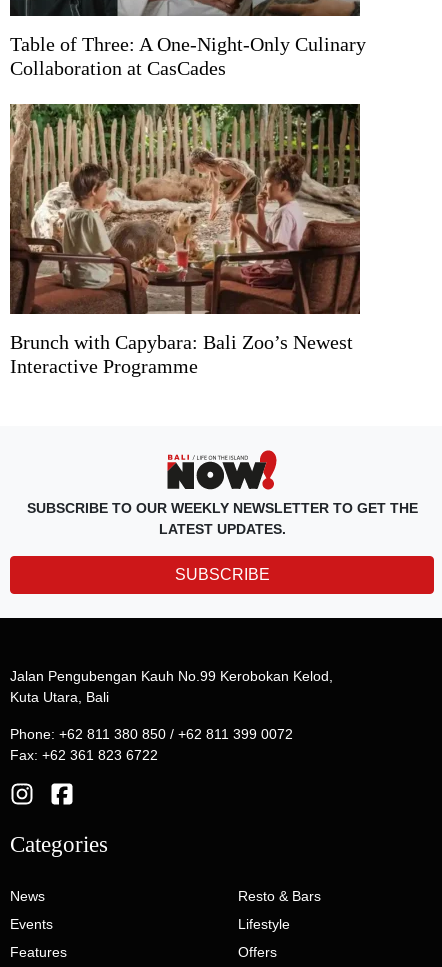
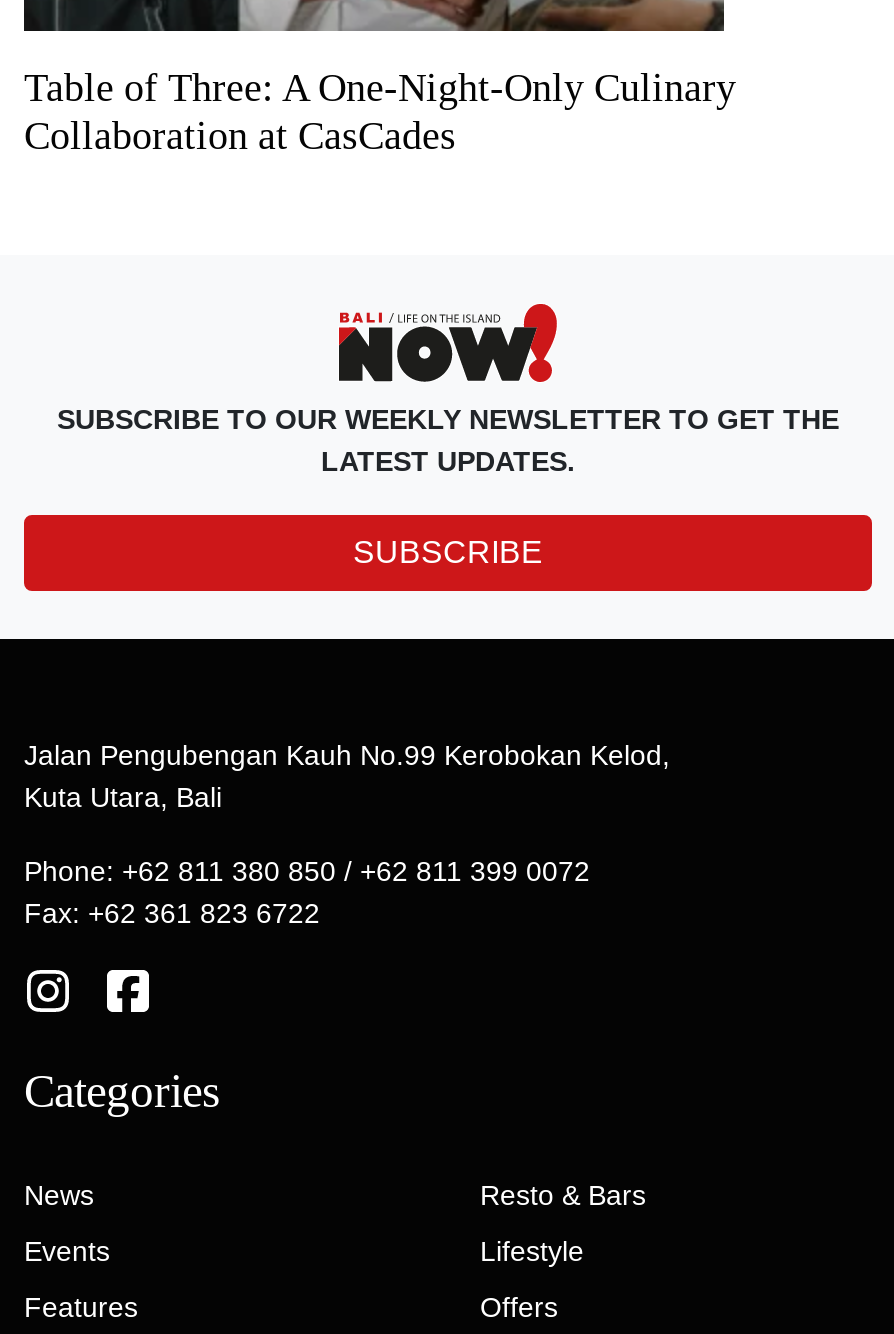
[9,103,360,377] [image] | Brunch with Capybara: Bali Zoo’s Newest | Interactive Programme -> none

